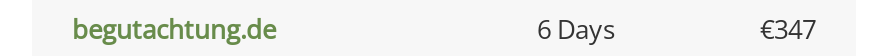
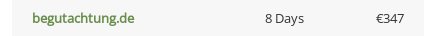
[537,11,615,47] 6 Days -> [264,9,303,27] 8 Days

